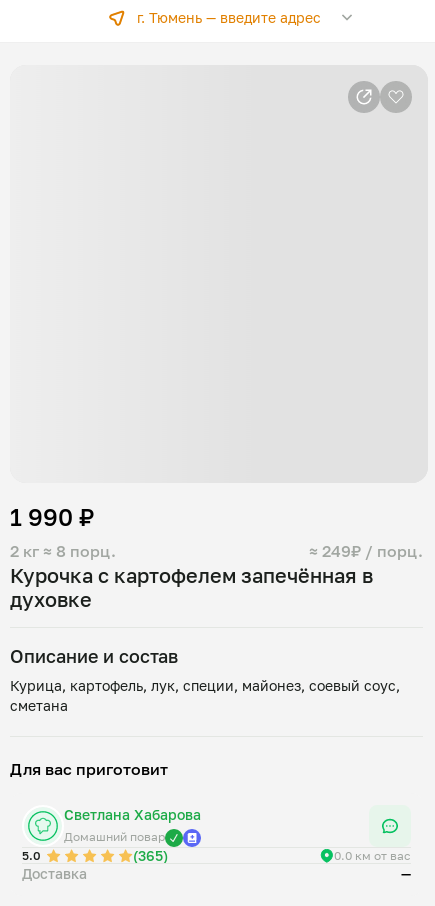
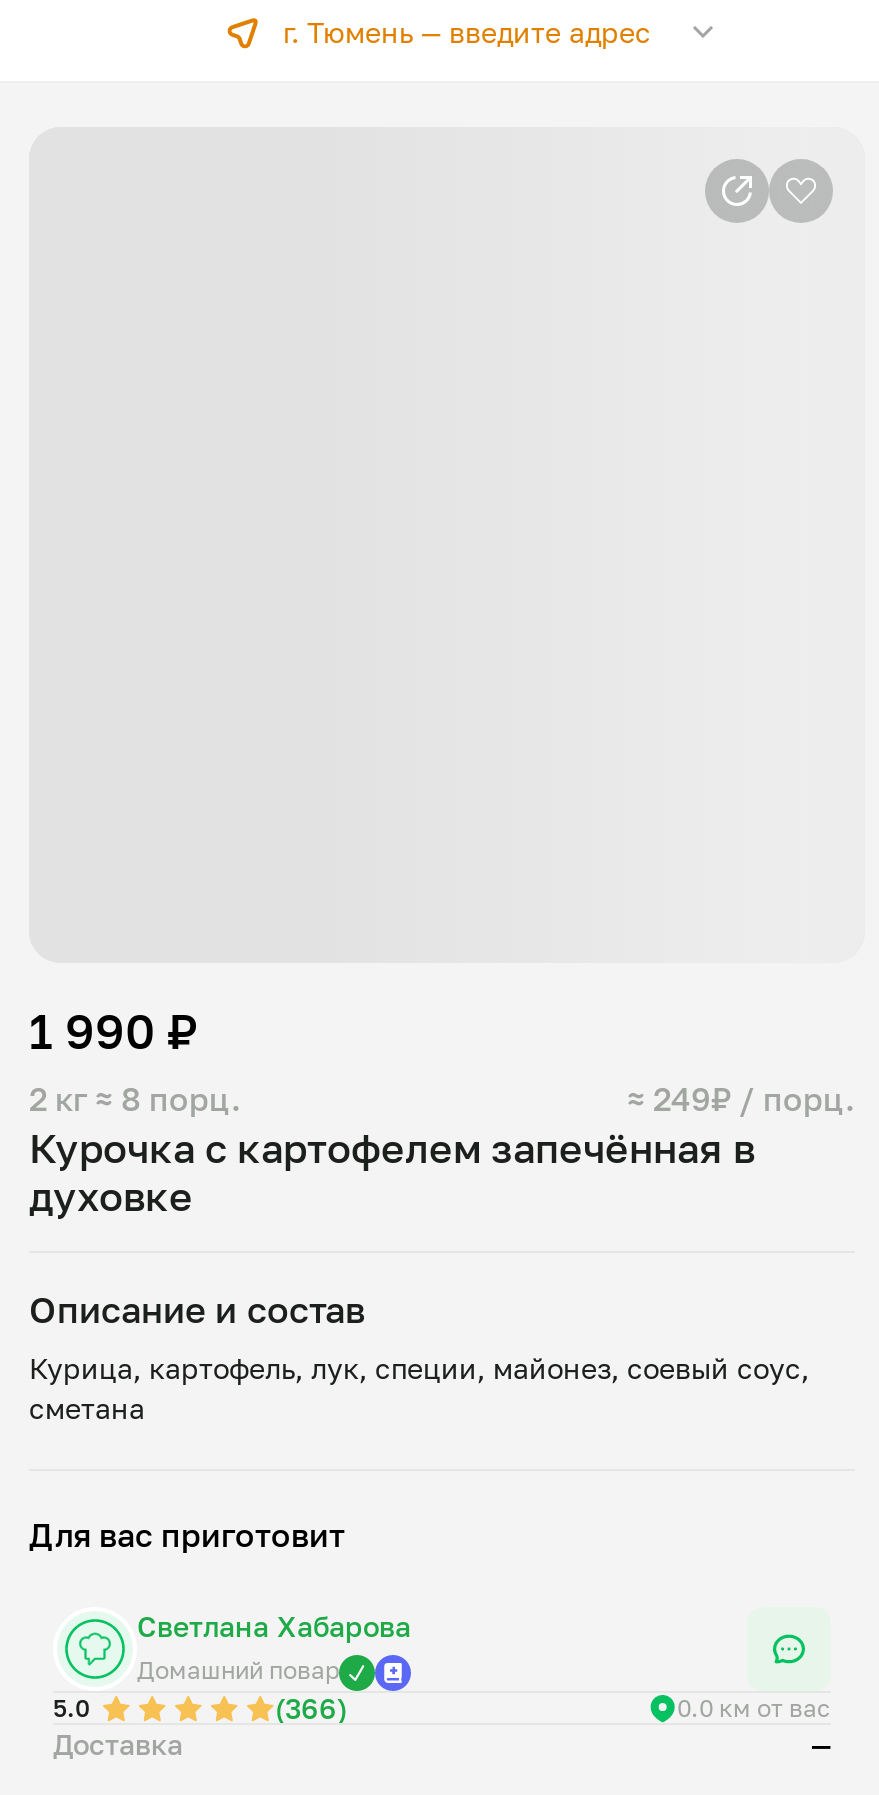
[133,846,168,863] (365) -> [275,1690,347,1724] (366)

